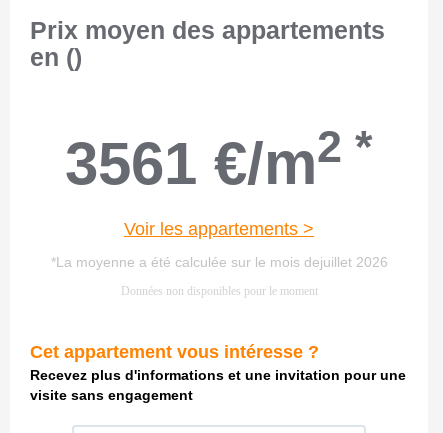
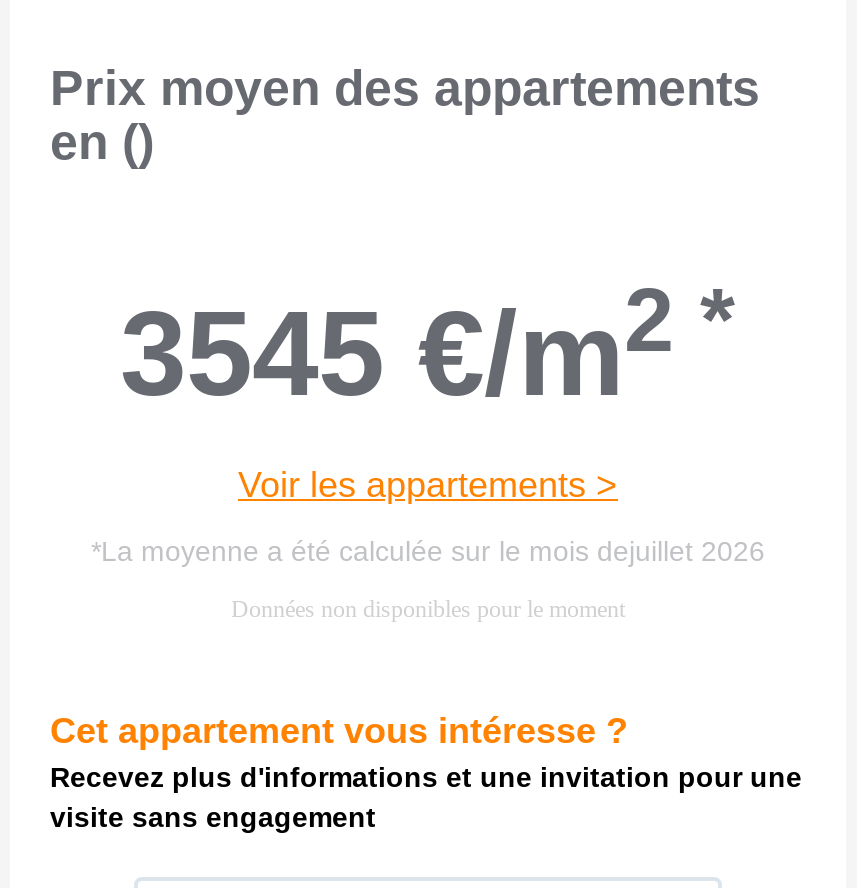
[65,120,373,197] 3561 €/m2 * -> [120,268,736,421] 3545 €/m2 *

